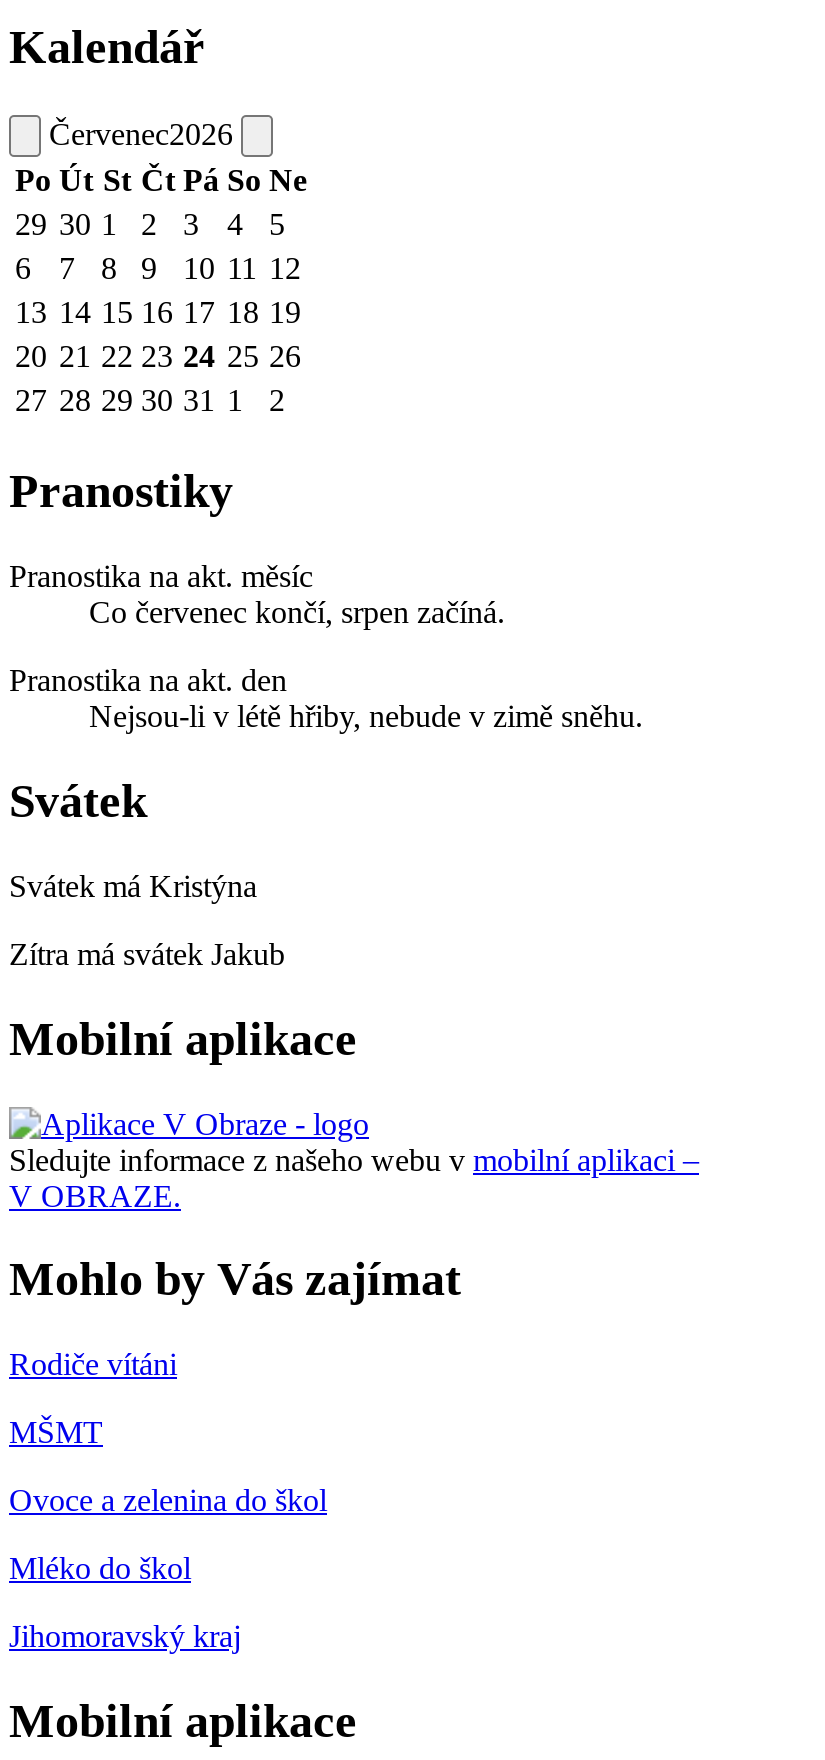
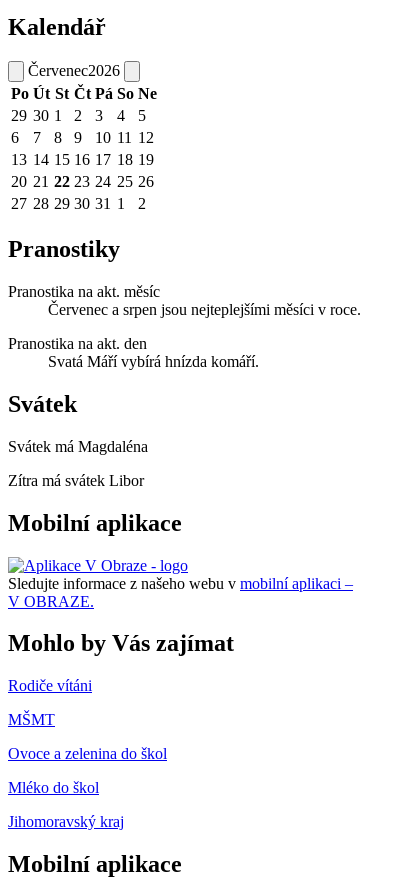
[89,595,505,629] Co červenec končí, srpen začíná. -> [48,301,361,318] Červenec a srpen jsou nejteplejšími měsíci v roce.
[89,699,643,733] Nejsou-li v létě hřiby, nebude v zimě sněhu. -> [48,353,259,370] Svatá Máří vybírá hnízda komáří.
[9,868,257,902] Svátek má Kristýna -> [8,438,148,455] Svátek má Magdaléna
[9,936,285,970] Zítra má svátek Jakub -> [8,472,144,489] Zítra má svátek Libor

